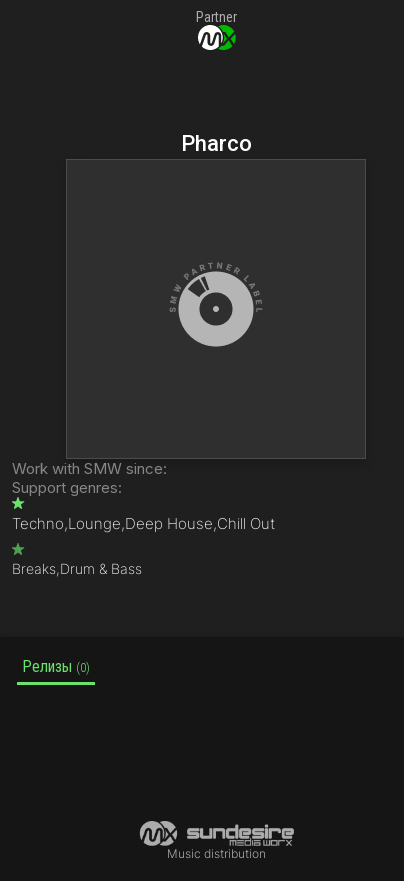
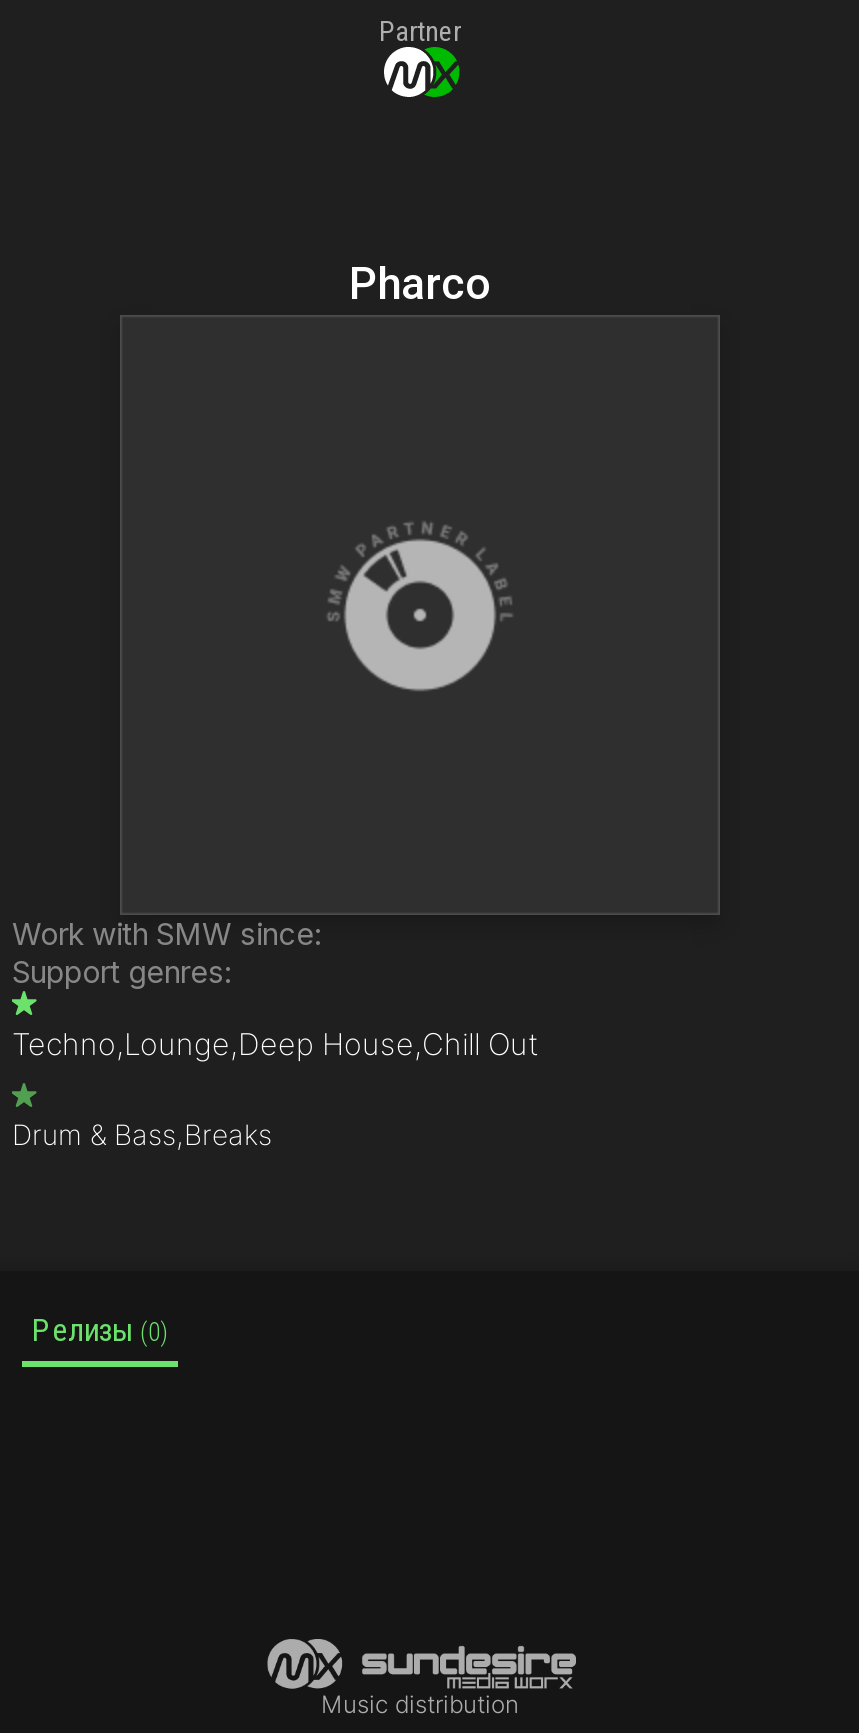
[12,560,142,577] Breaks, Drum & Bass -> [12,1117,272,1151] Drum & Bass, Breaks

